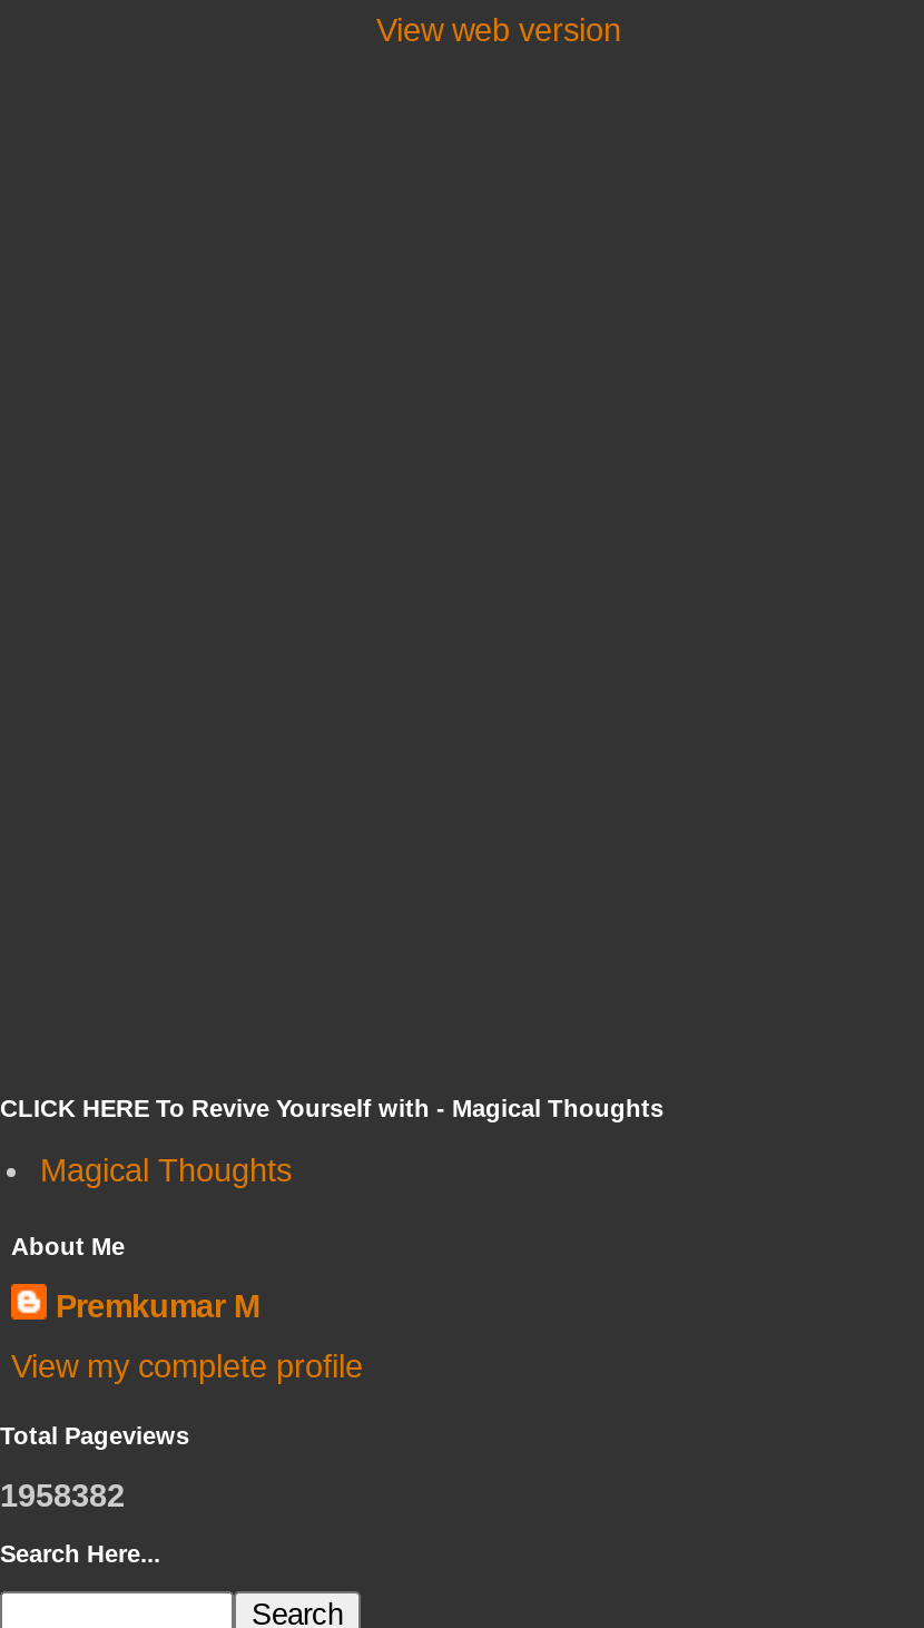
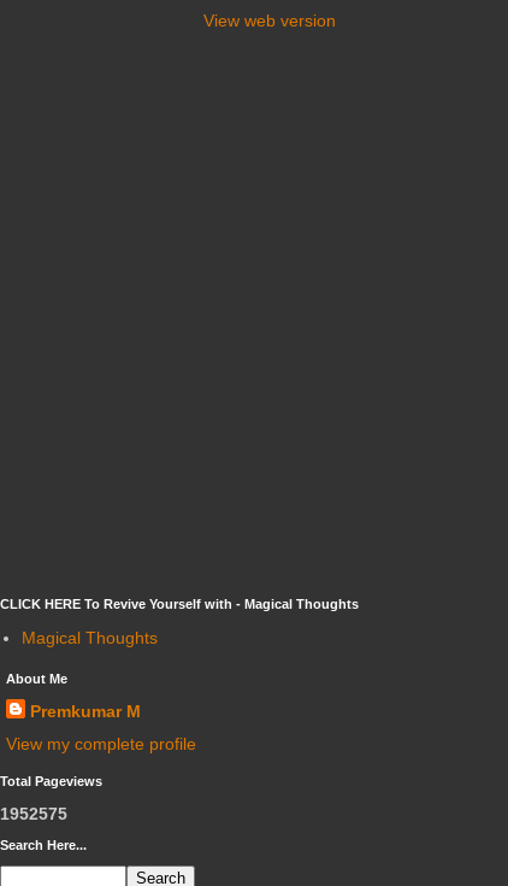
[0,1478,125,1514] 1958382 -> [0,804,67,824] 1952575

